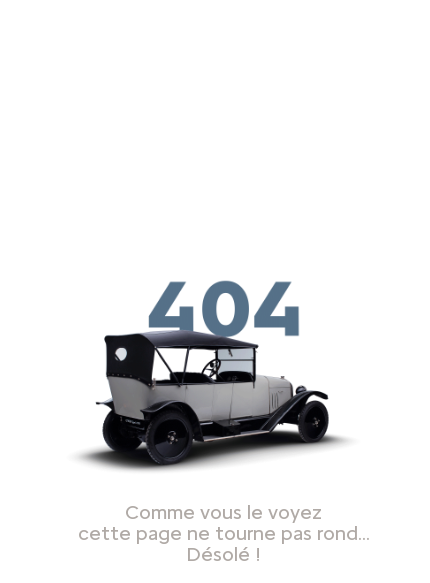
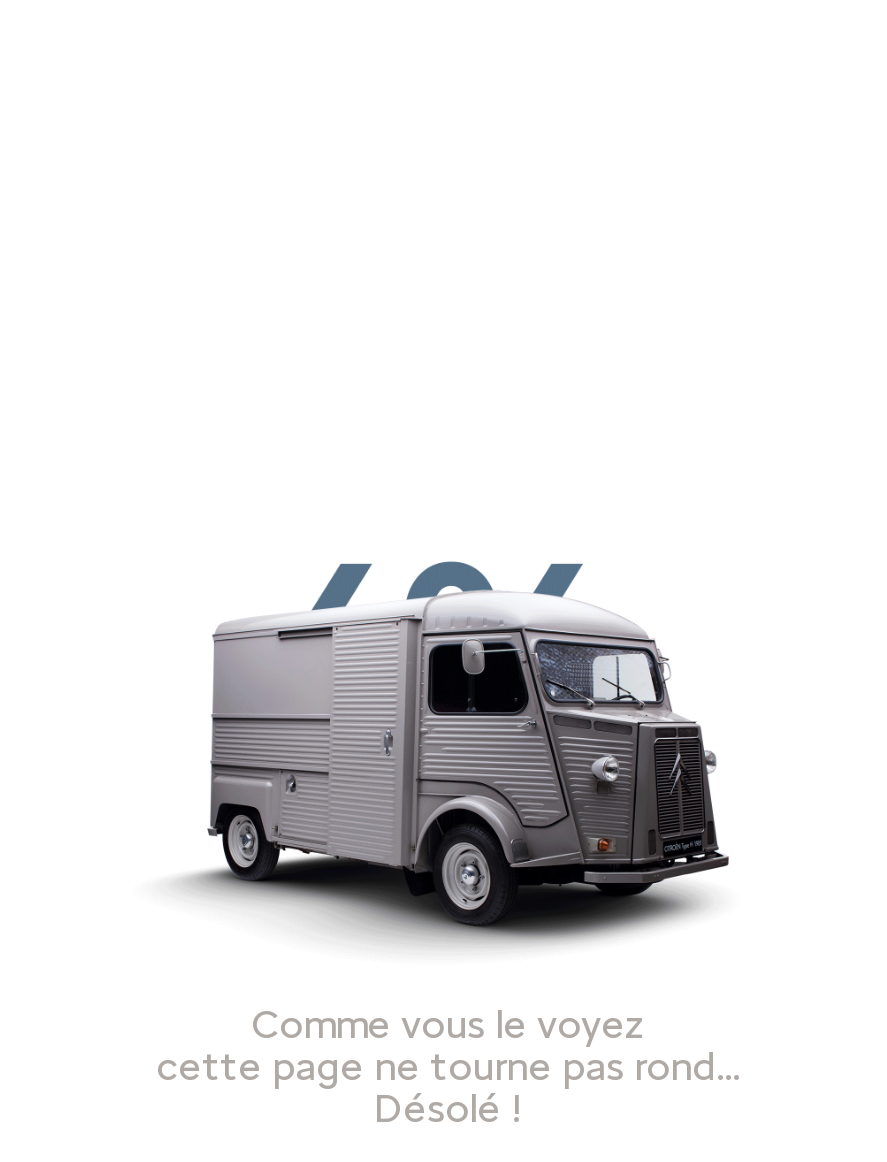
[80,295,364,473] [image] -> [162,588,730,948] [image]

